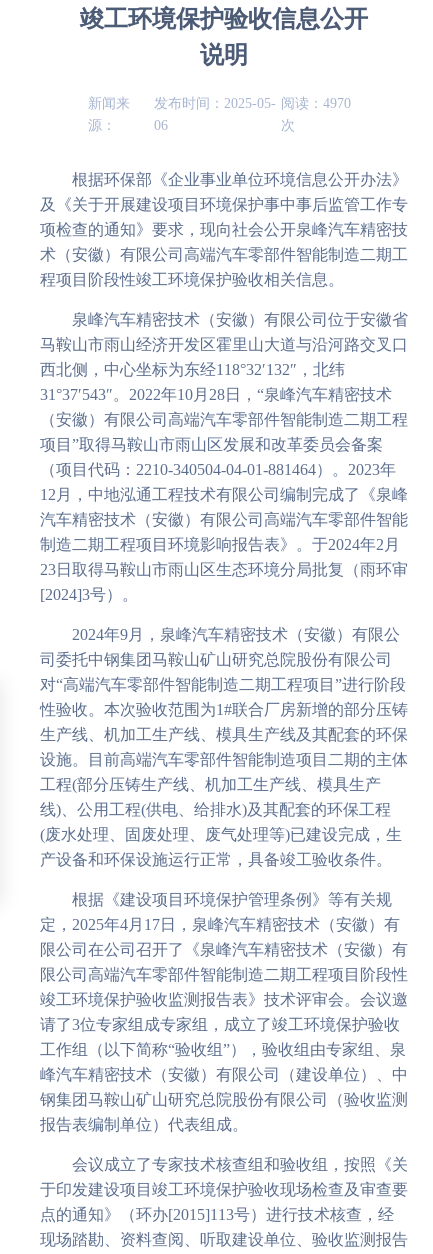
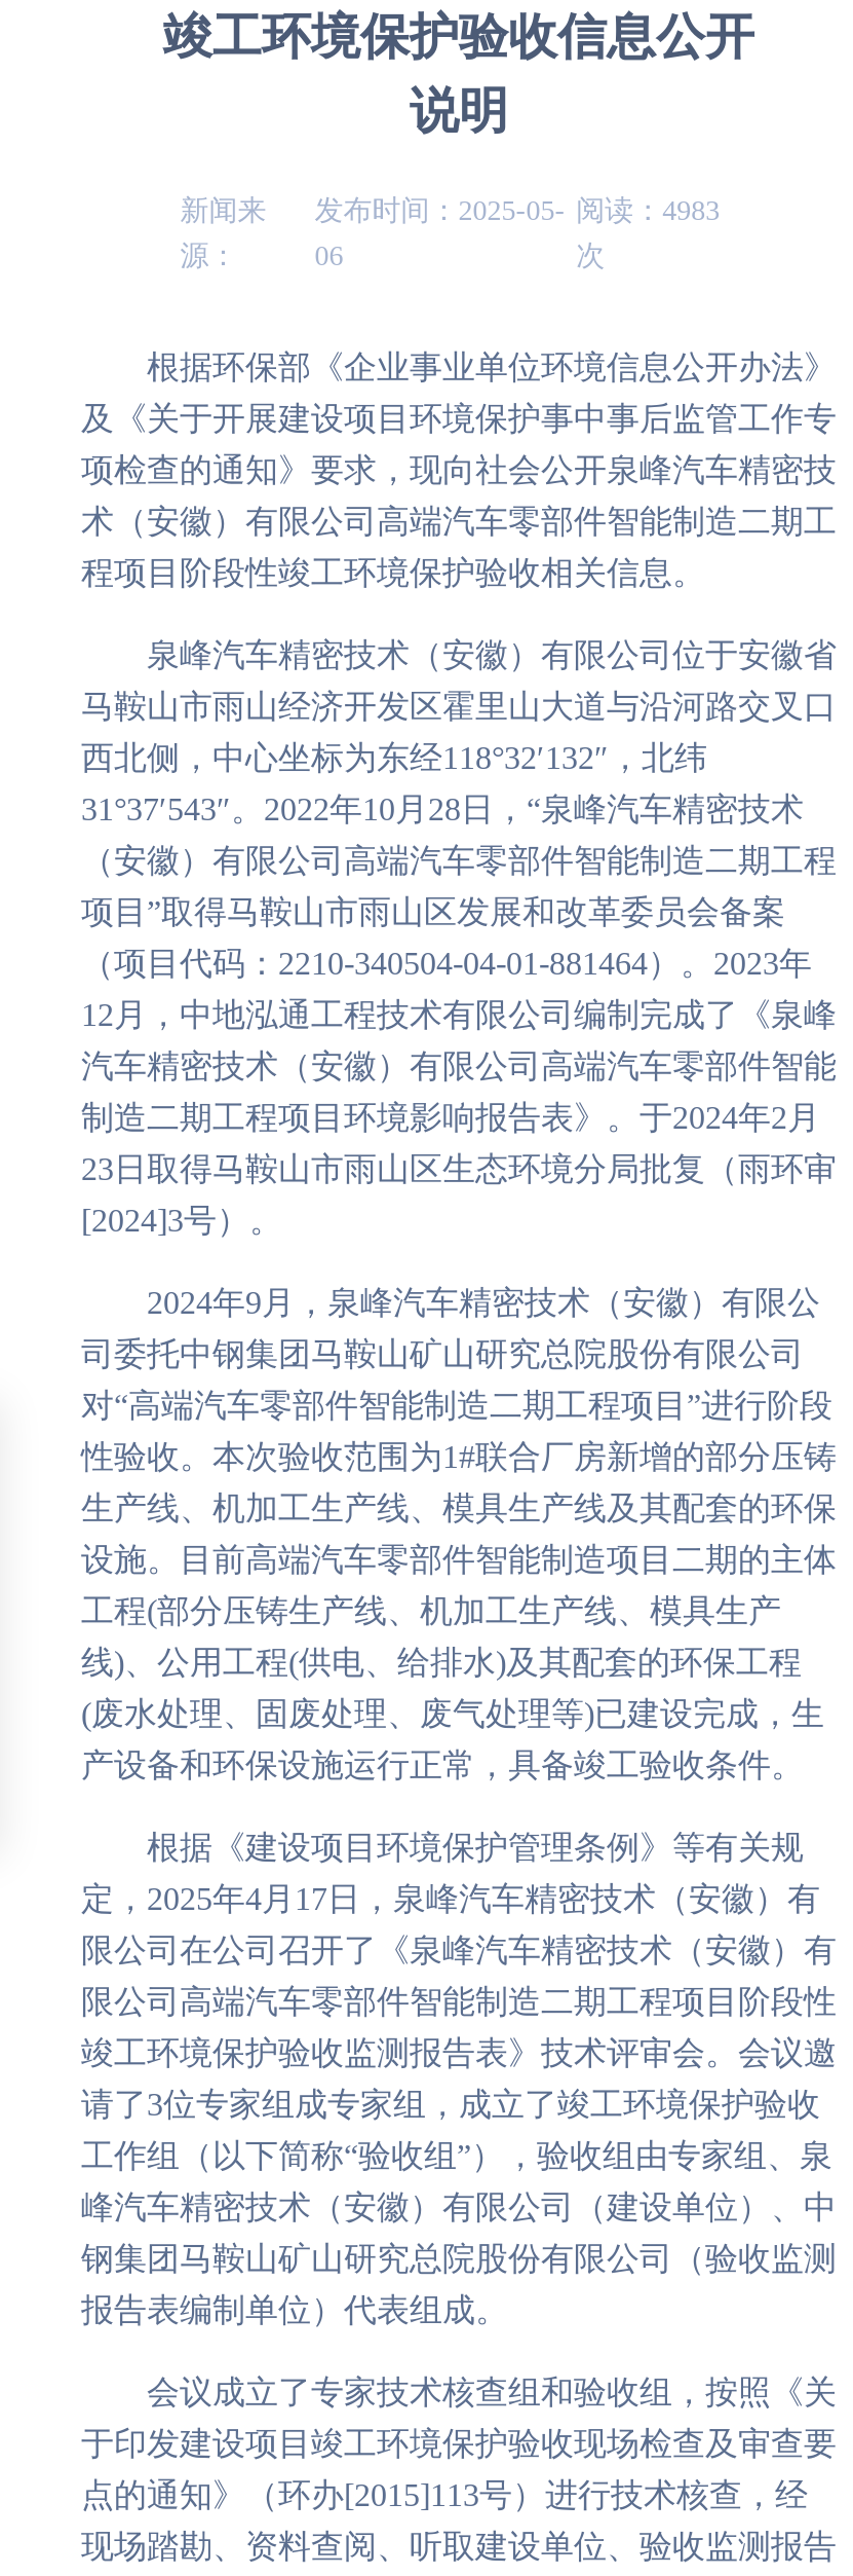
[88,96,351,111] 新闻来 发布时间：2025-05- 阅读：4970 -> [180,195,720,226] 新闻来 发布时间：2025-05- 阅读：4983

